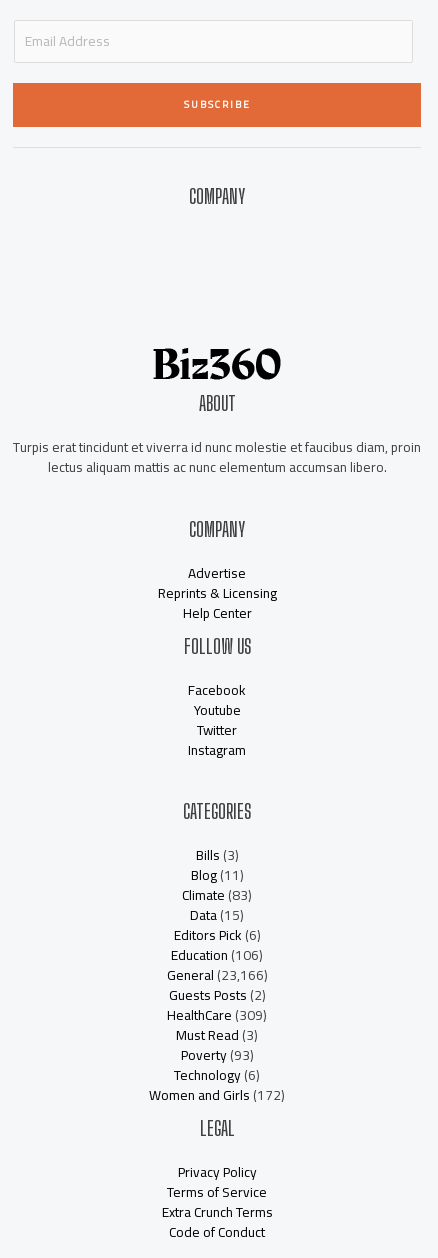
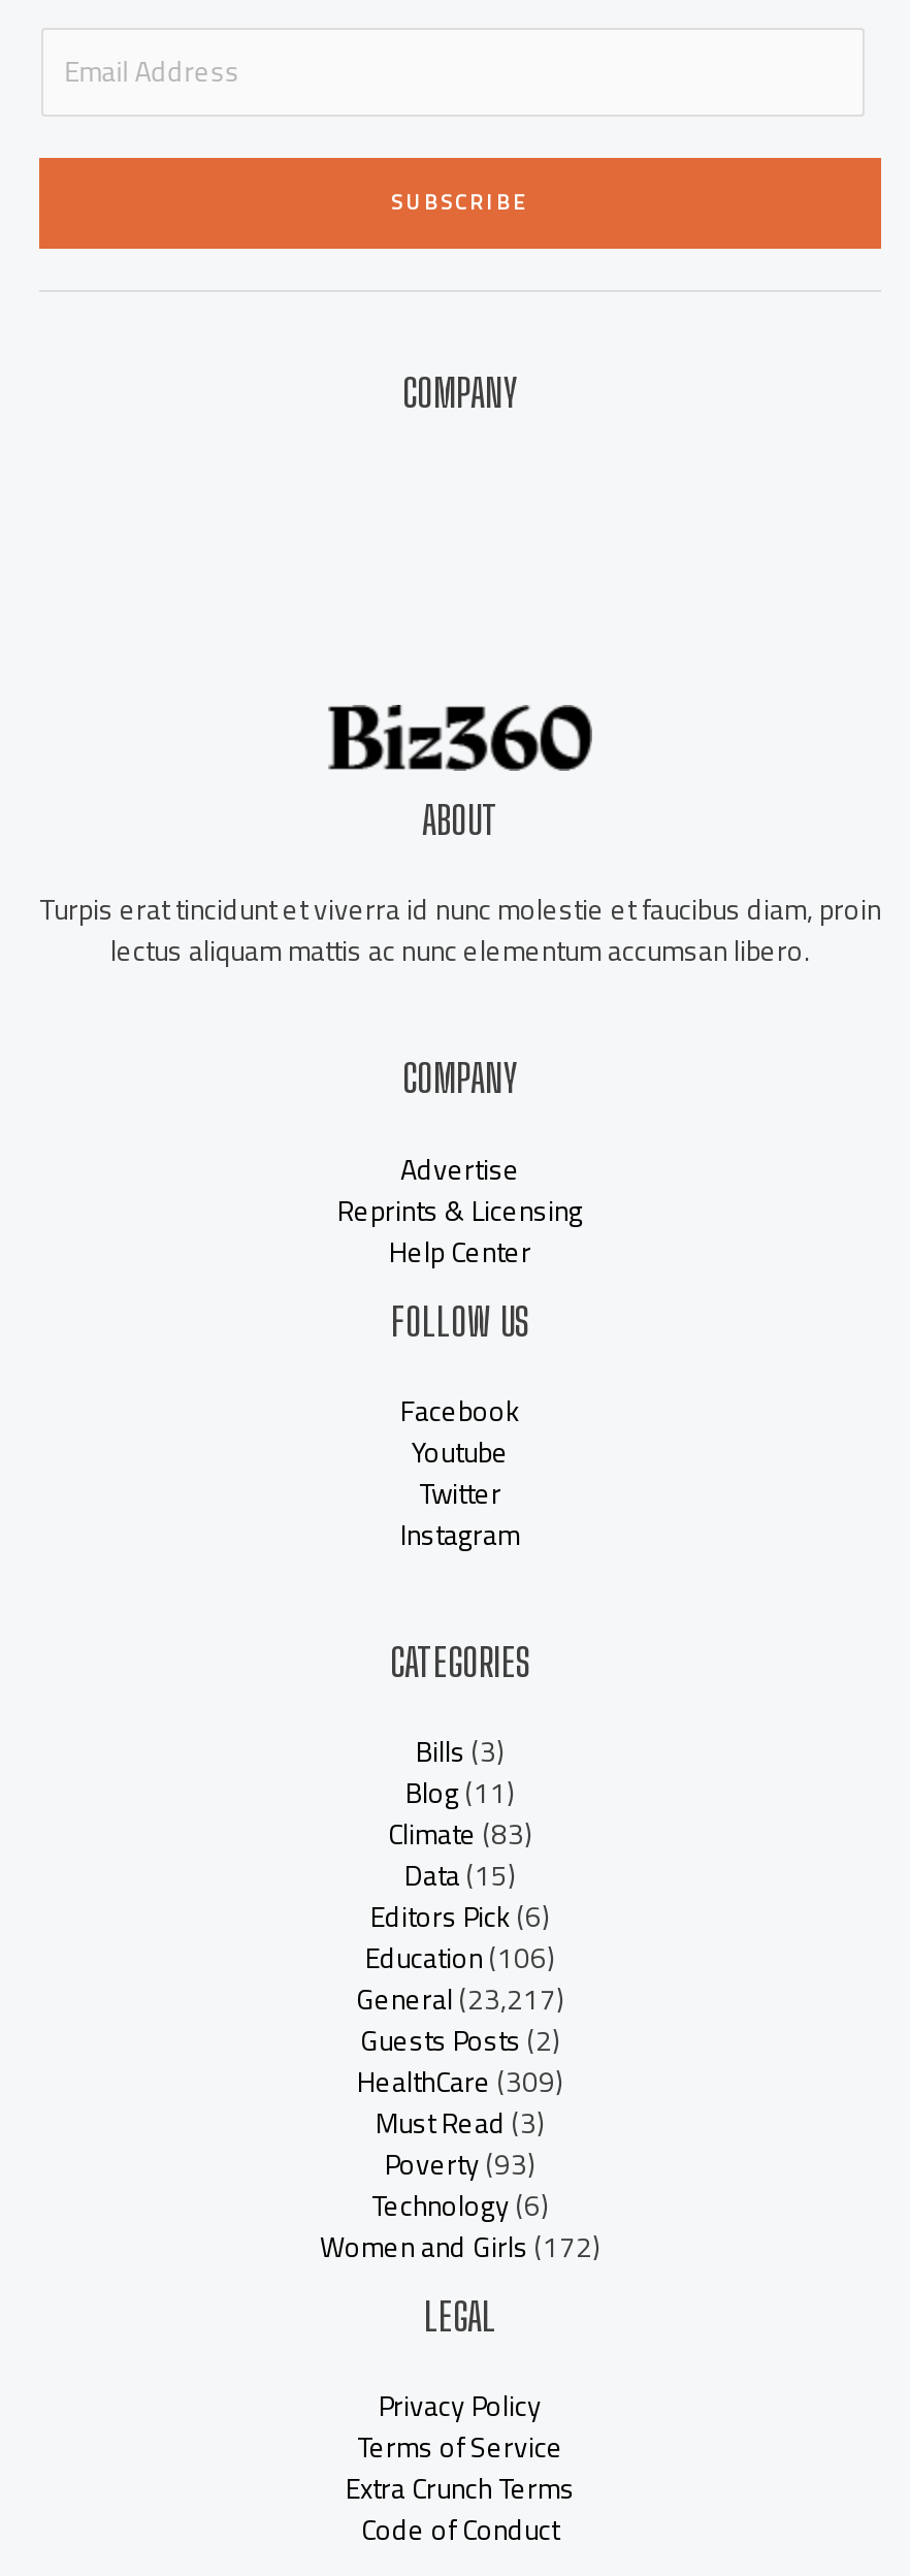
[166,962,267,988] General (23,166) -> [356,1973,564,2027] General (23,217)

